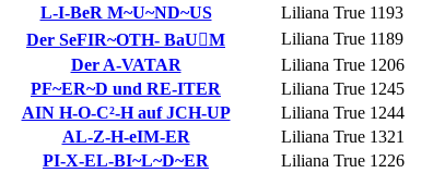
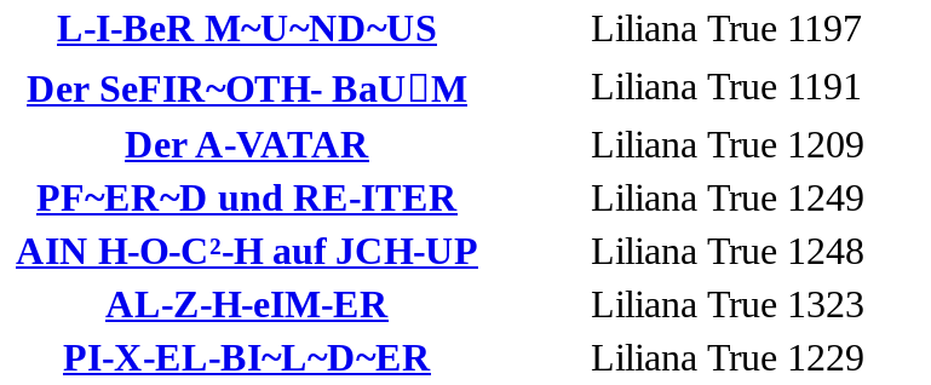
[281,3,403,21] Liliana True 1193 -> [591,6,862,47] Liliana True 1197
[281,29,403,47] Liliana True 1189 -> [591,64,862,106] Liliana True 1191
[281,55,405,74] Liliana True 1206 -> [591,123,864,164] Liliana True 1209
[281,79,405,97] Liliana True 1245 -> [591,176,864,217] Liliana True 1249
[281,103,405,121] Liliana True 1244 -> [591,229,864,270] Liliana True 1248
[281,127,405,145] Liliana True 1321 -> [591,282,864,323] Liliana True 1323
[281,151,405,169] Liliana True 1226 -> [591,336,864,377] Liliana True 1229

